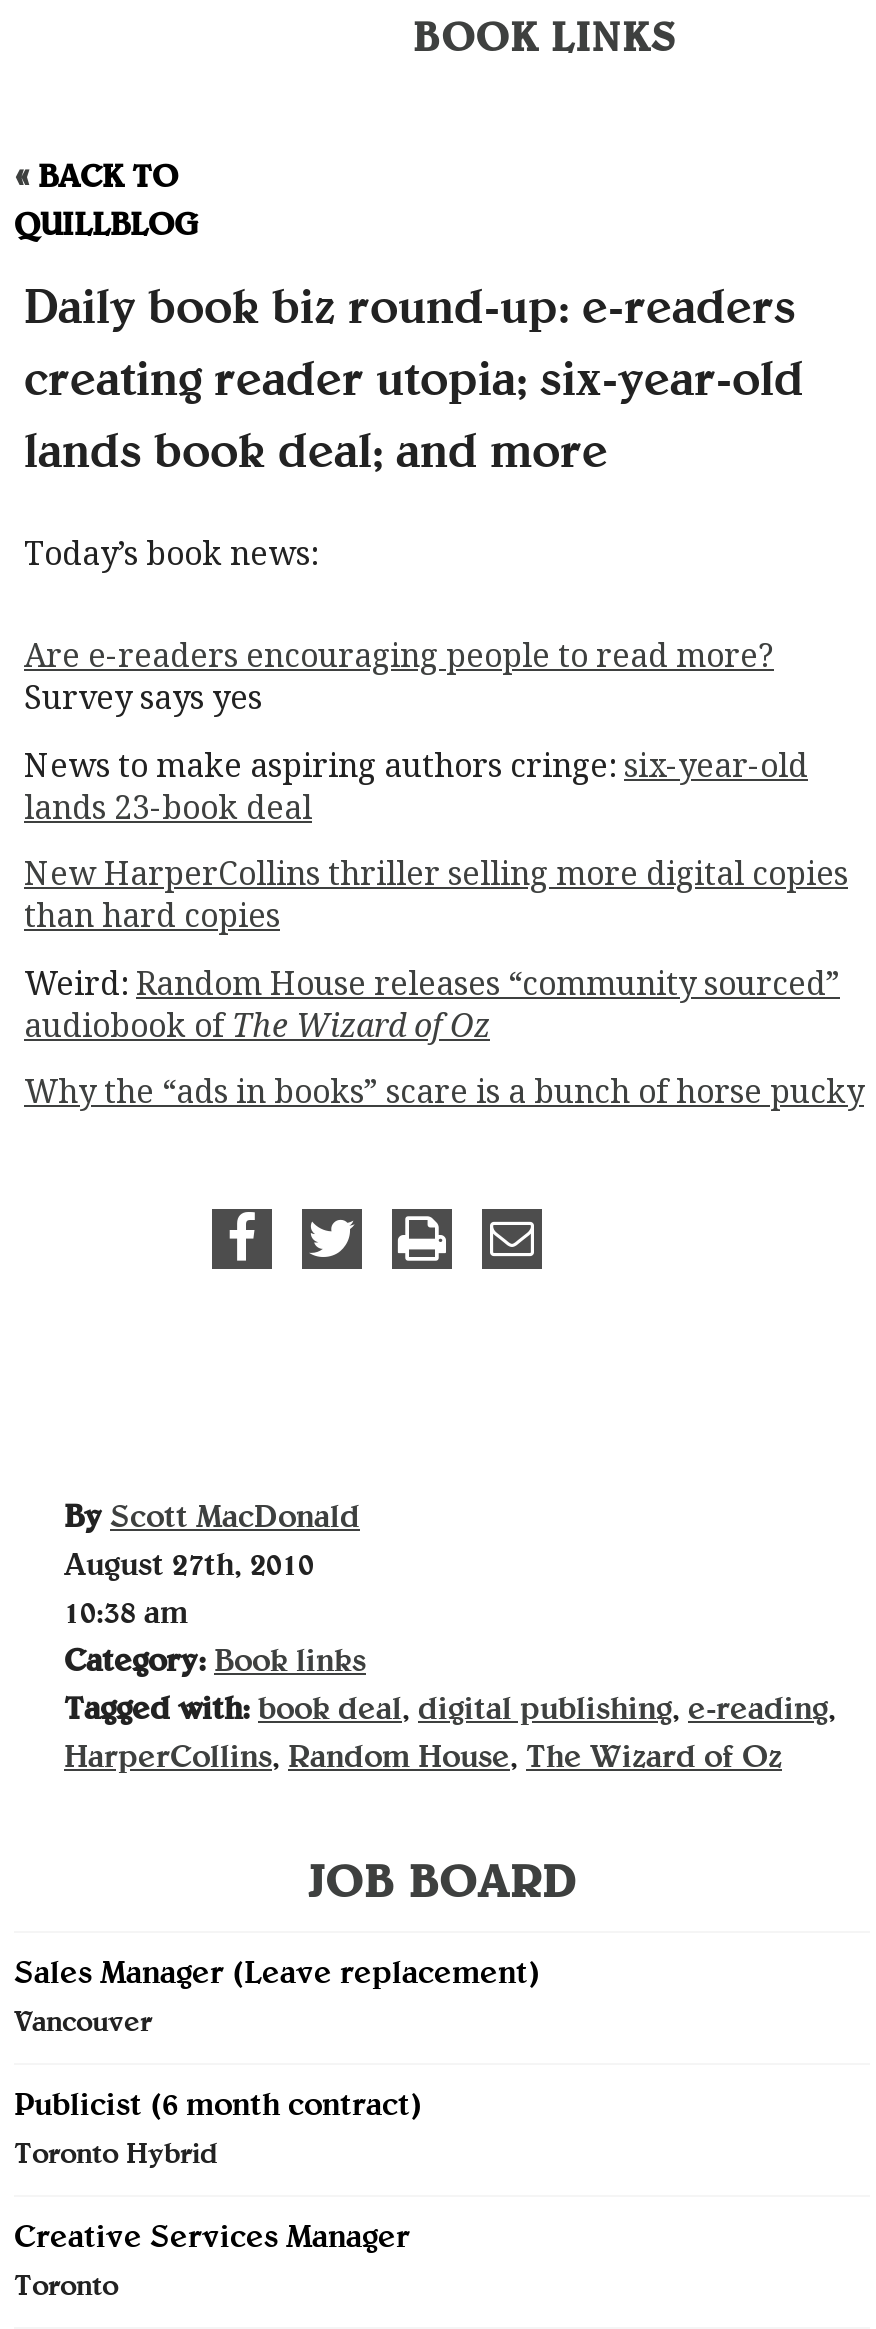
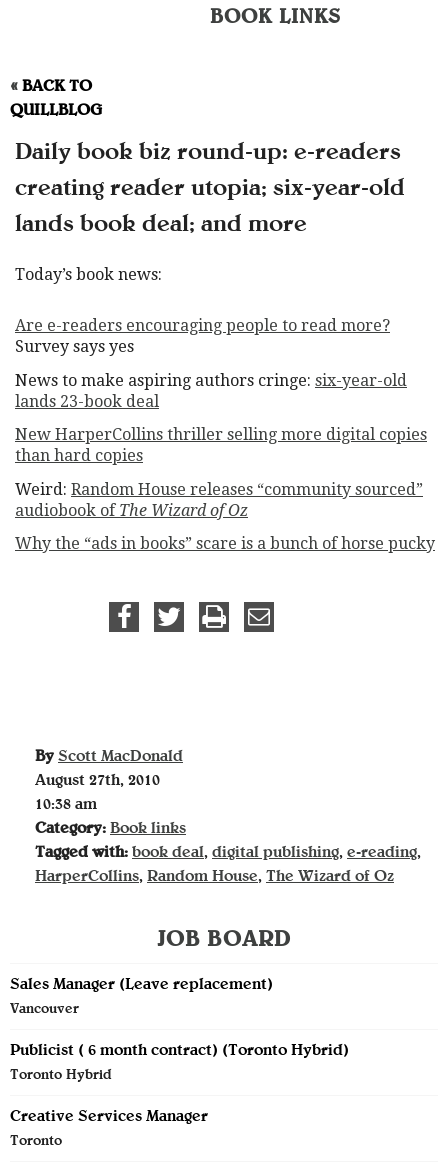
[14,2092,422,2124] Publicist (6 month contract) -> [10,1044,349,1060] Publicist ( 6 month contract) (Toronto Hybrid)

